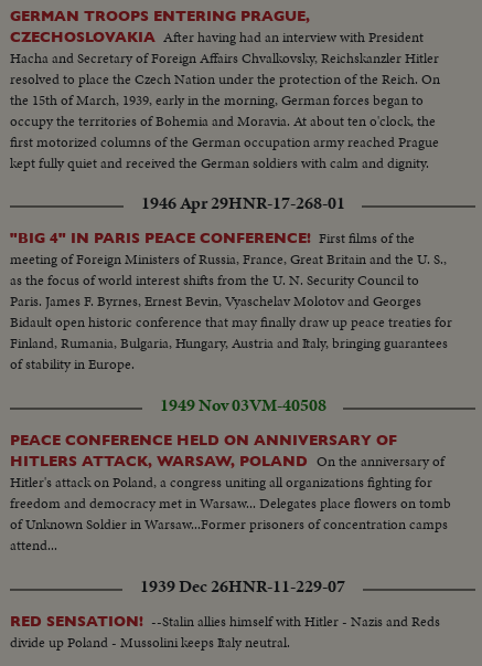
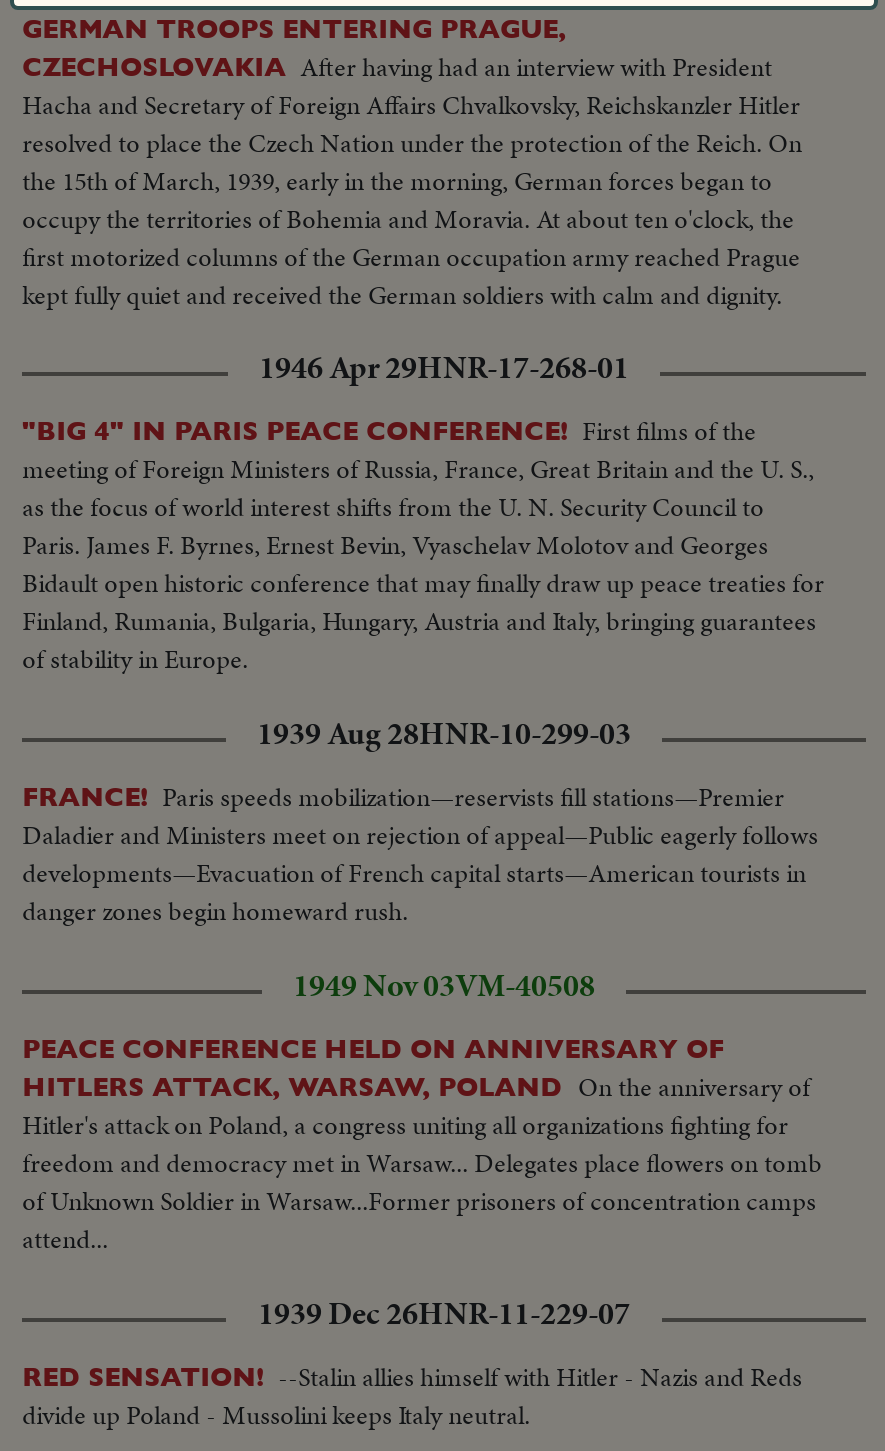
none -> [22,712,818,930] 1939 Aug 28HNR-10-299-03 | FRANCE! Paris speeds mobilization—reservists fill stations—Premier | Daladier and Ministers meet on rejection of appeal—Public eagerly follows | developments—Evacuation of French capital starts—American tourists in | danger zones begin homeward rush.

